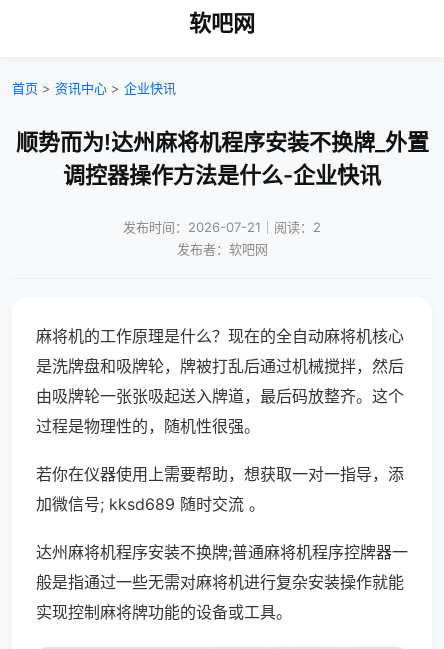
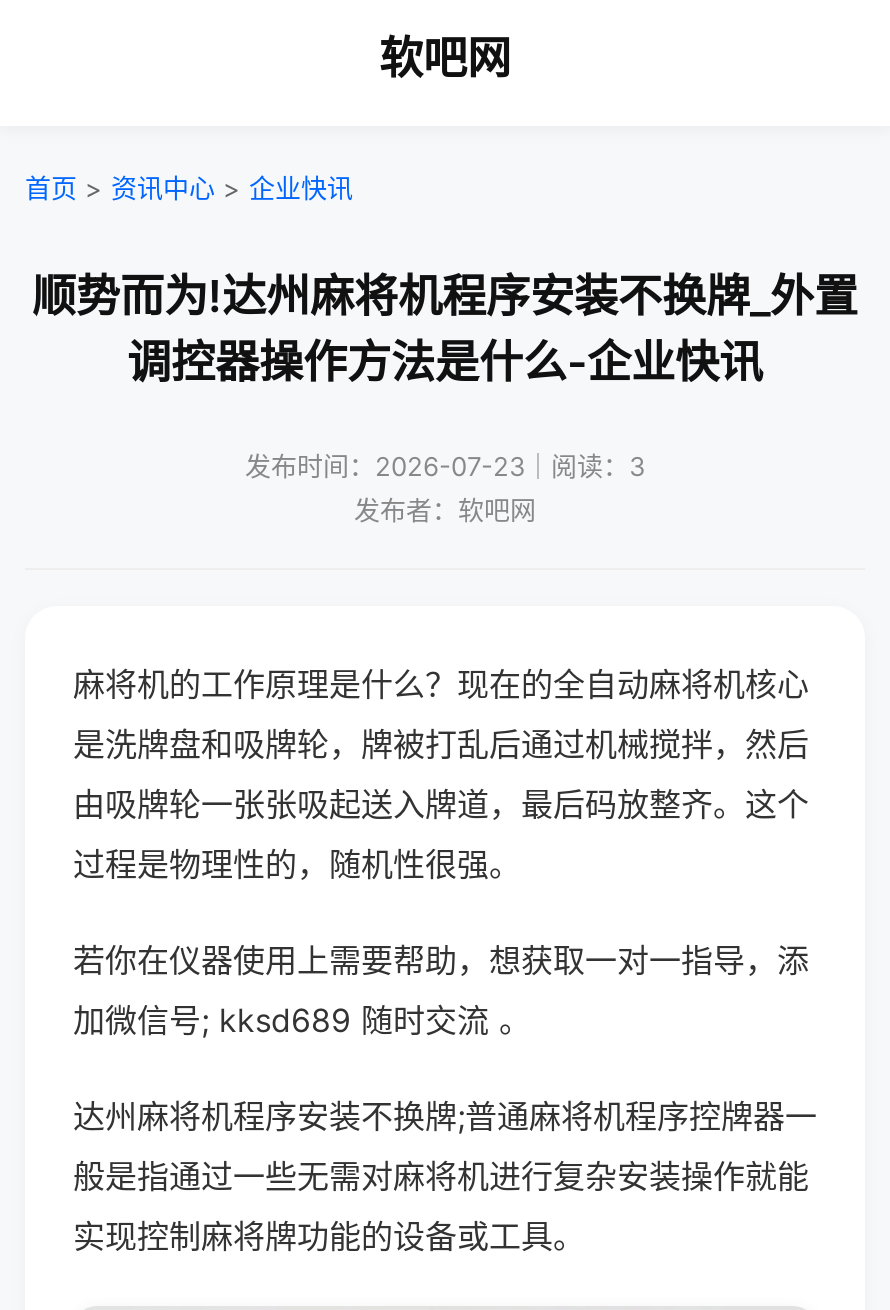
[123,219,321,235] 发布时间：2026-07-21｜阅读：2 -> [245,450,645,482] 发布时间：2026-07-23｜阅读：3

